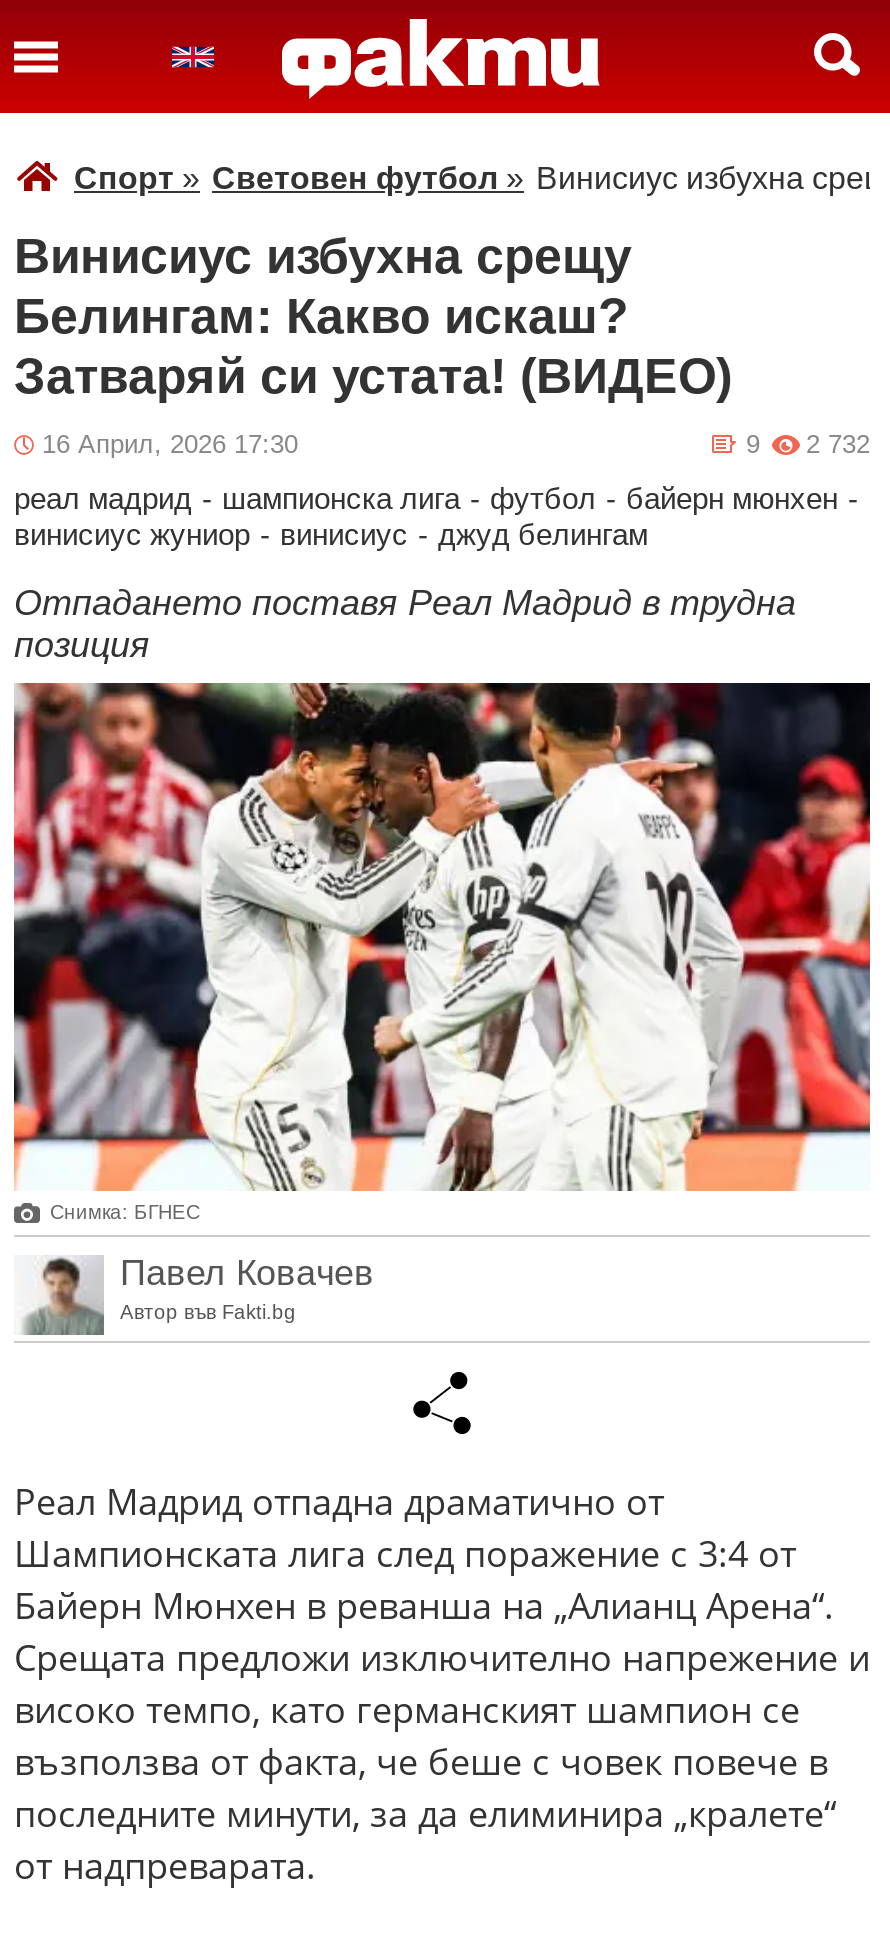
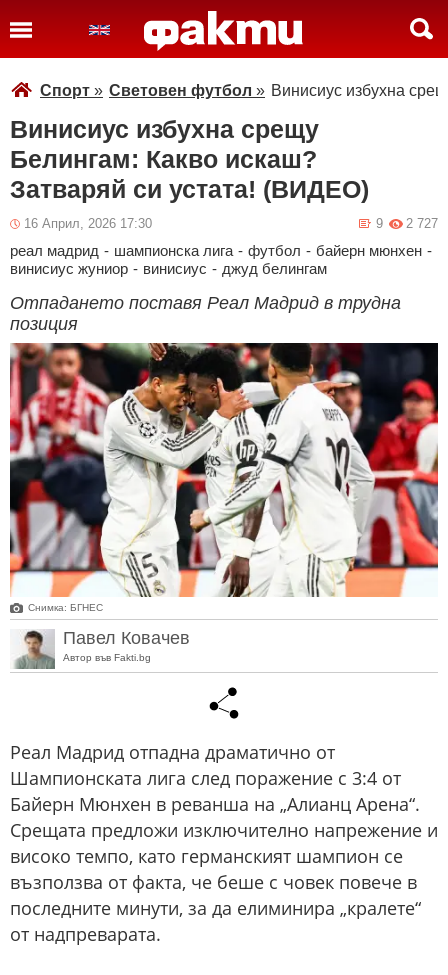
[746,429,870,459] 9 2 732 -> [376,216,438,231] 9 2 727

